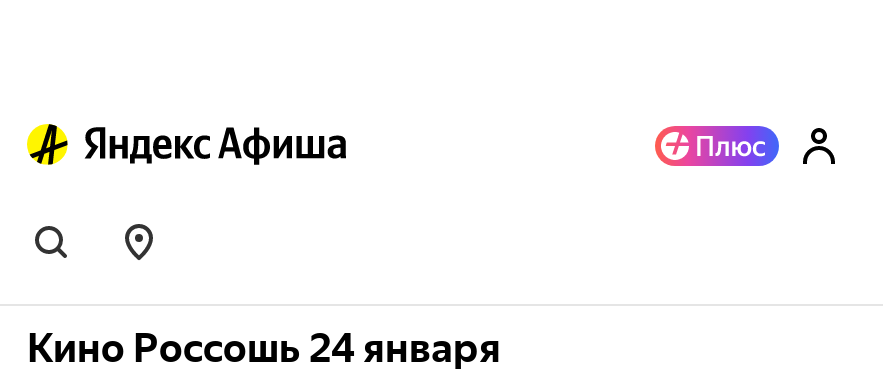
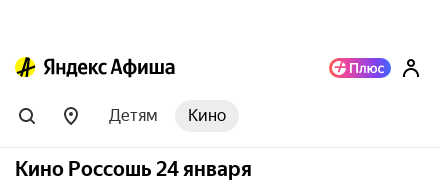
none -> [109,106,226,125] Детям | Кино

